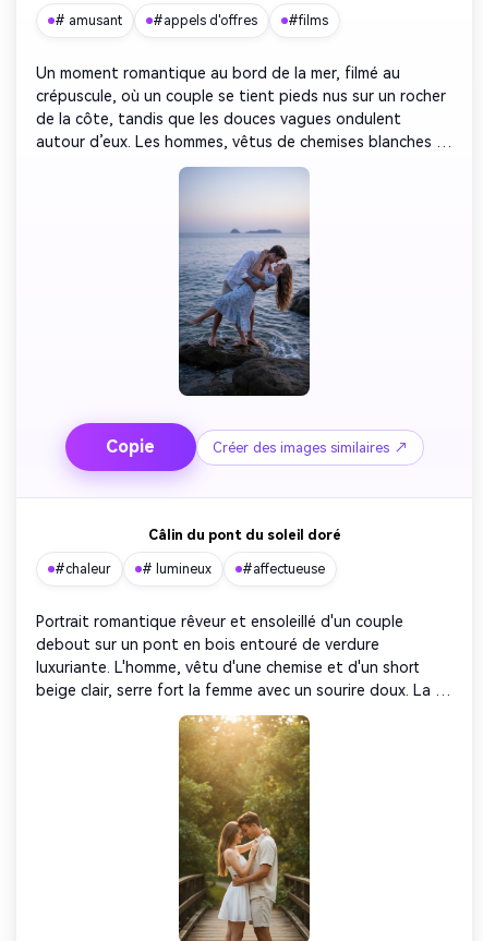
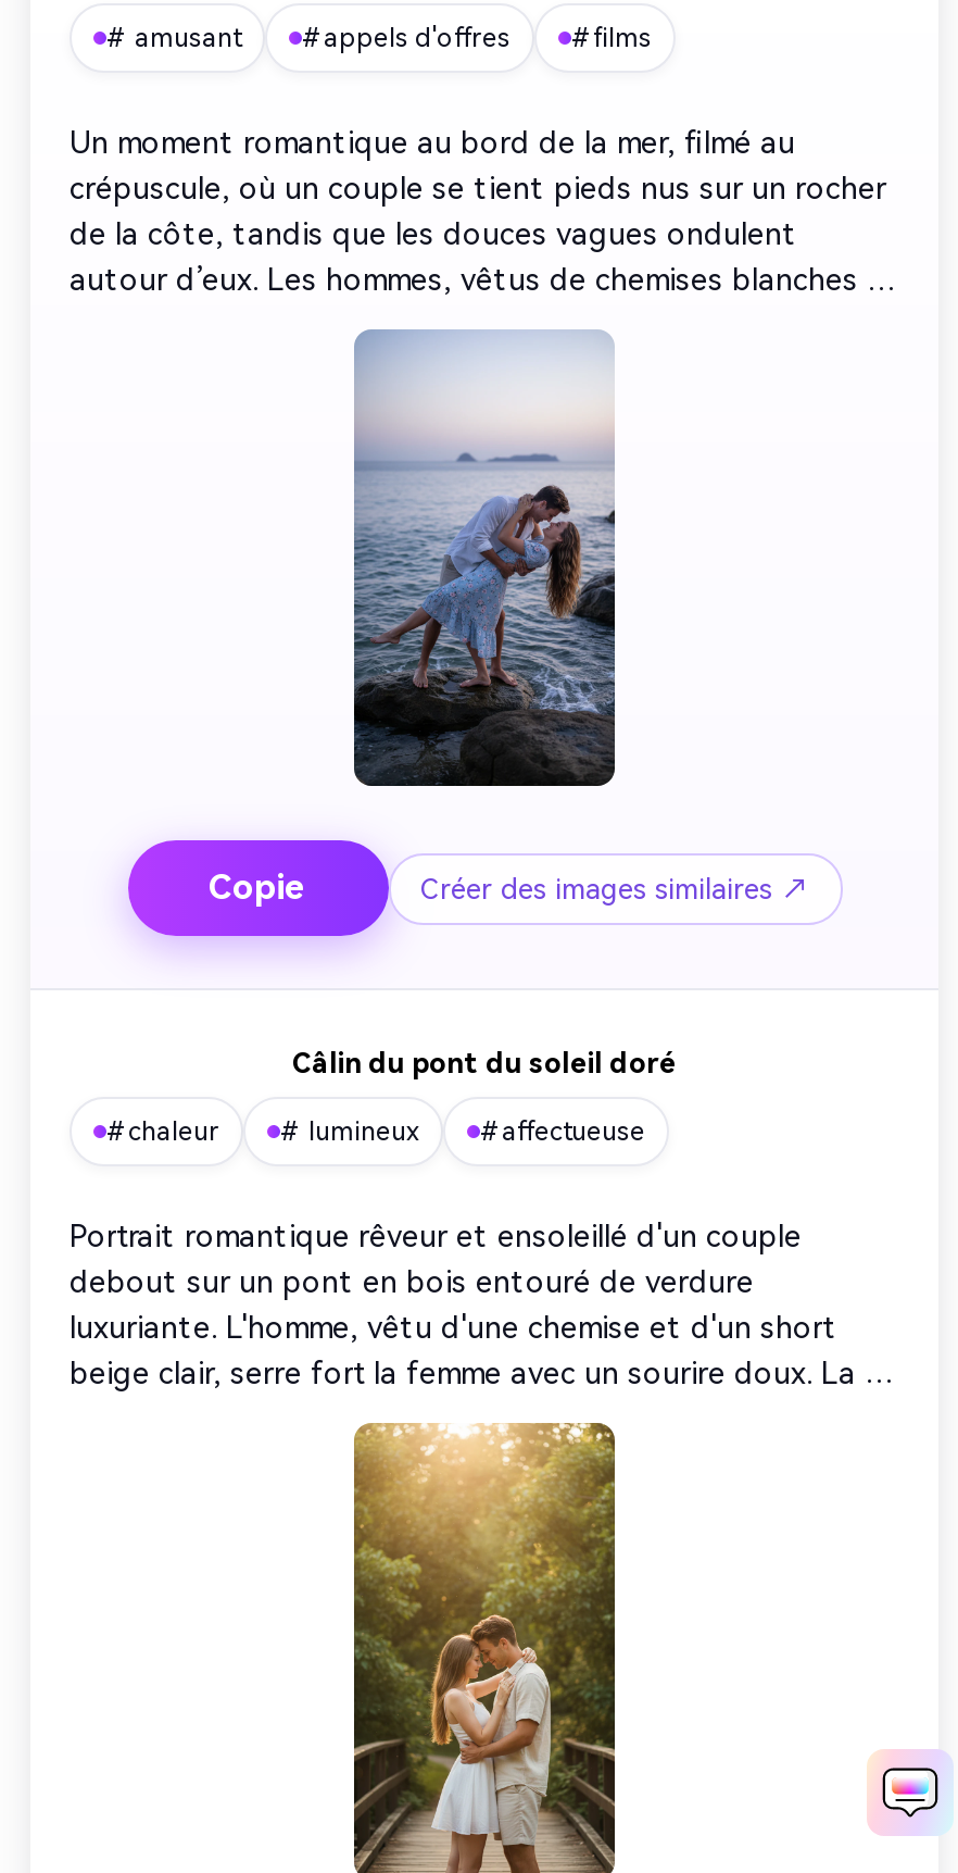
none -> [867,1749,941,1836] [image]

